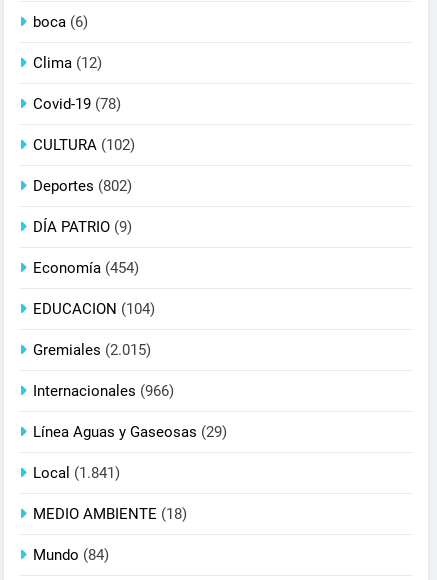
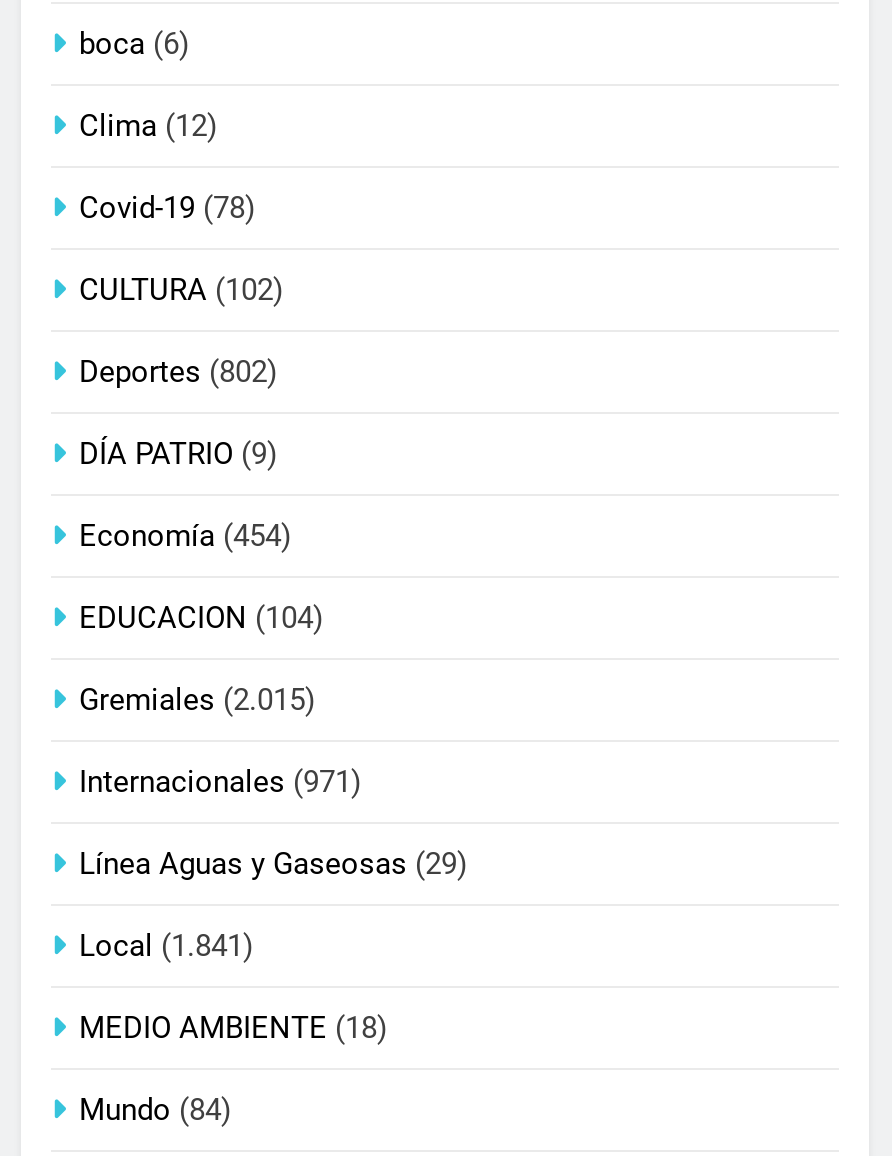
[33,382,174,400] Internacionales (966) -> [79,764,361,800] Internacionales (971)

